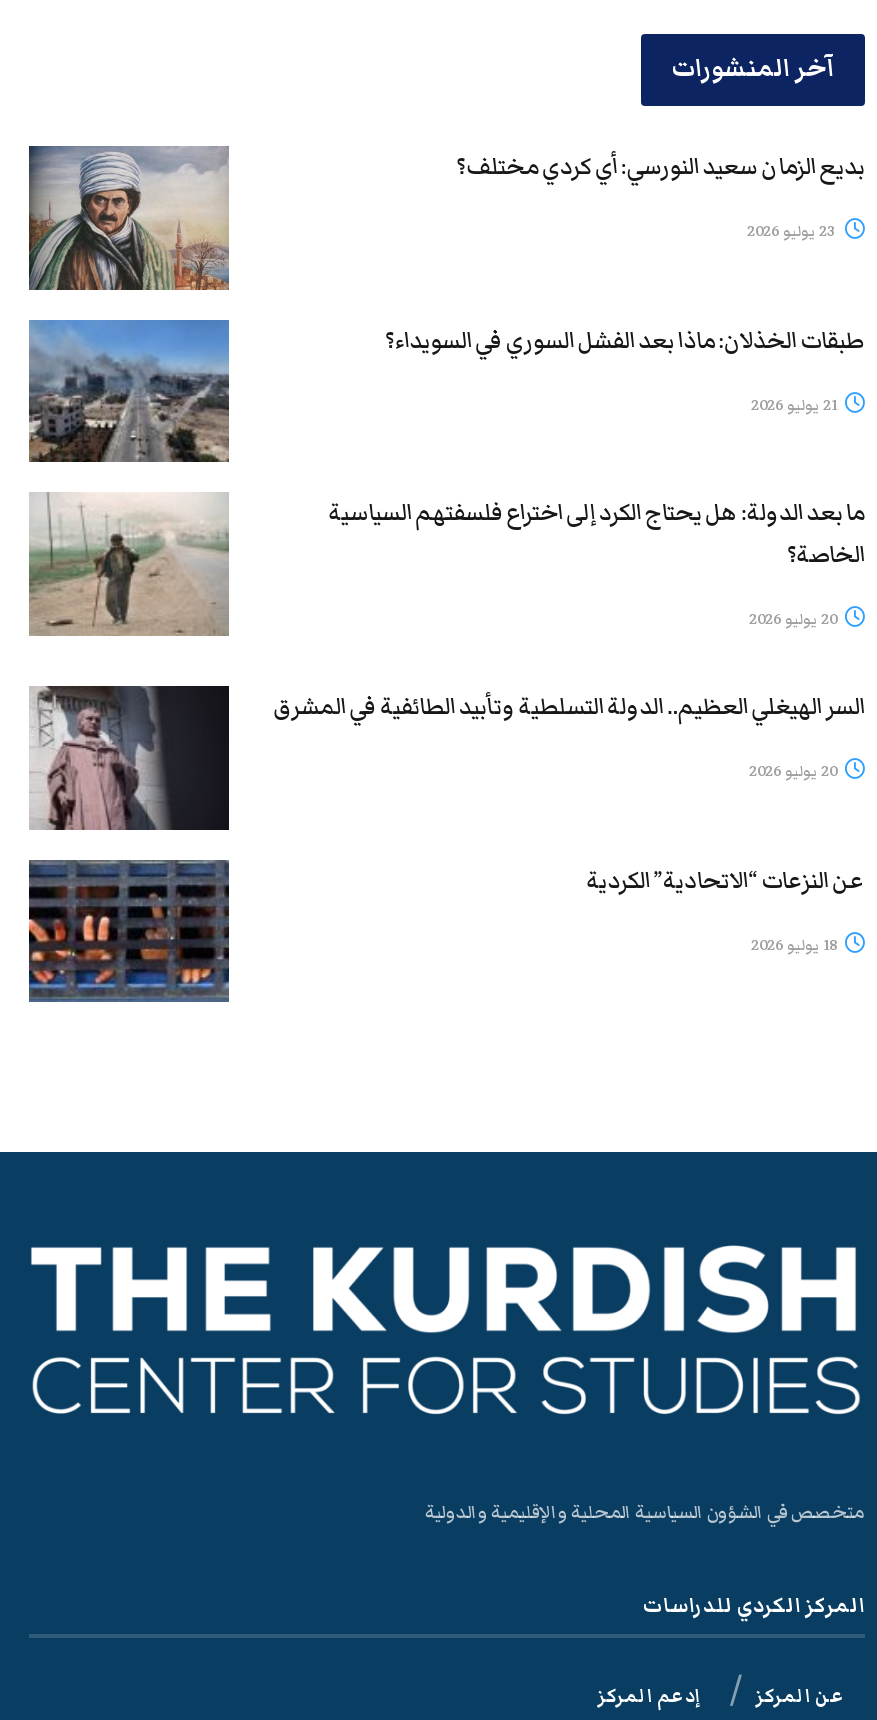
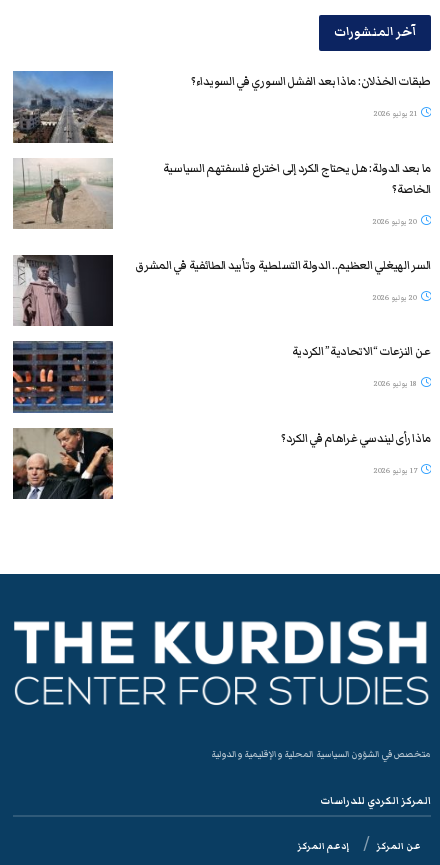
[27,144,229,292] [image] -> none
[456,148,865,184] بديع الزمان سعيد النورسي: أي كردي مختلف؟ -> none
moved [25,318,865,897] -> [11,71,431,360]: [image] | طبقات الخذلان: ماذا بعد الفشل السوري في السويداء؟ | ما بعد الدولة: هل يحتاج الكرد إلى اختراع فلسفتهم السياسية | الخاصة؟ | السر الهيغلي العظيم.. الدولة التسلطية وتأبيد الطائفية في المشرق | عن النزعات “الاتحادية” الكردية
moved [25,858,233,1004] -> [11,341,115,414]: [image]
none -> [12,428,114,500] [image]
none -> [281,429,431,447] ماذا رأى ليندسي غراهام في الكرد؟

